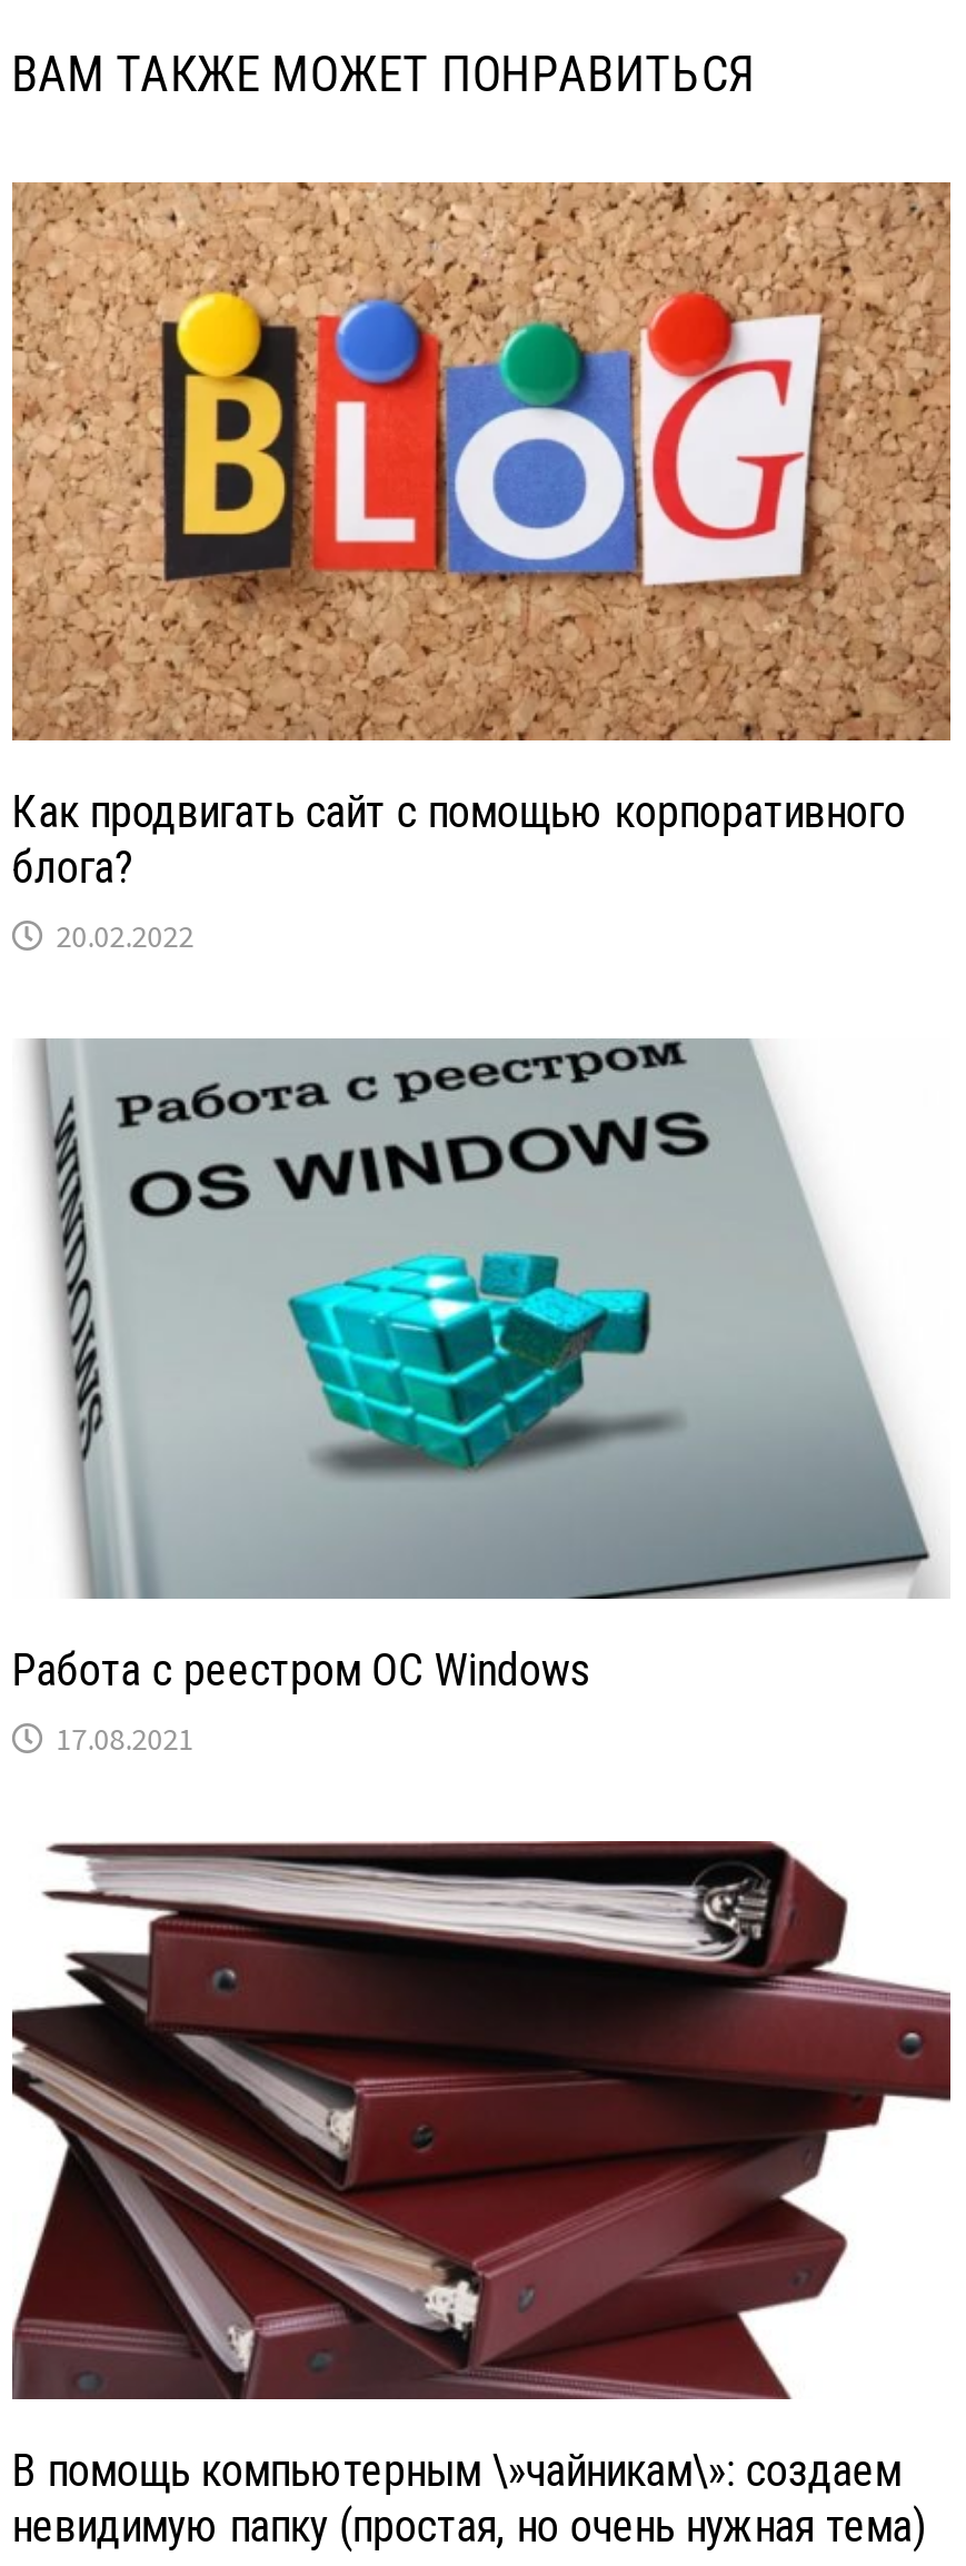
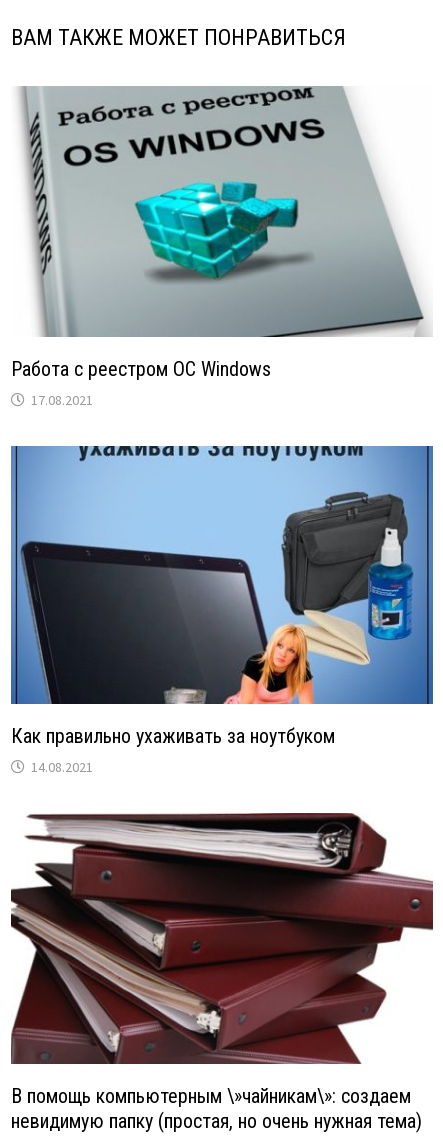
[10,180,953,957] [image] | Как продвигать сайт с помощью корпоративного | блога? | 20.02.2022 -> none
moved [12,1036,719,1759] -> [11,84,329,409]: [image] | Работа с реестром ОС Windows | 17.08.2021
none -> [10,445,434,776] [image] | Как правильно ухаживать за ноутбуком | 14.08.2021

